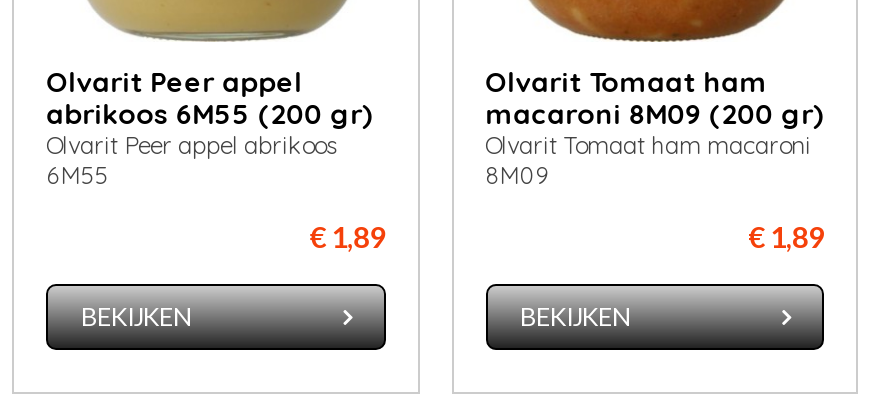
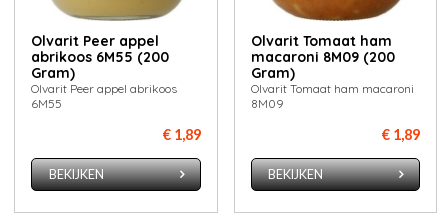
[46,96,372,132] abrikoos 6M55 (200 gr) -> [31,48,169,82] abrikoos 6M55 (200 | Gram)
[485,96,823,132] macaroni 8M09 (200 gr) -> [251,48,395,82] macaroni 8M09 (200 | Gram)

